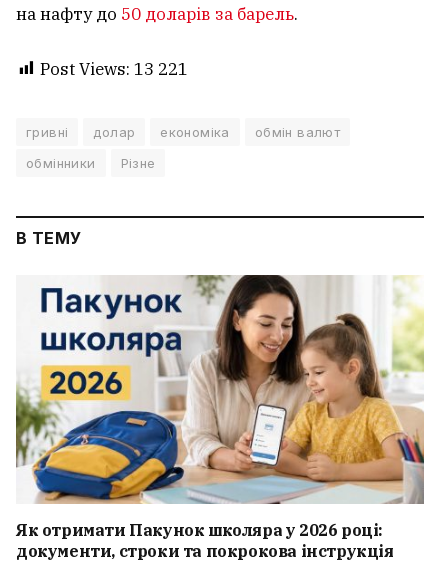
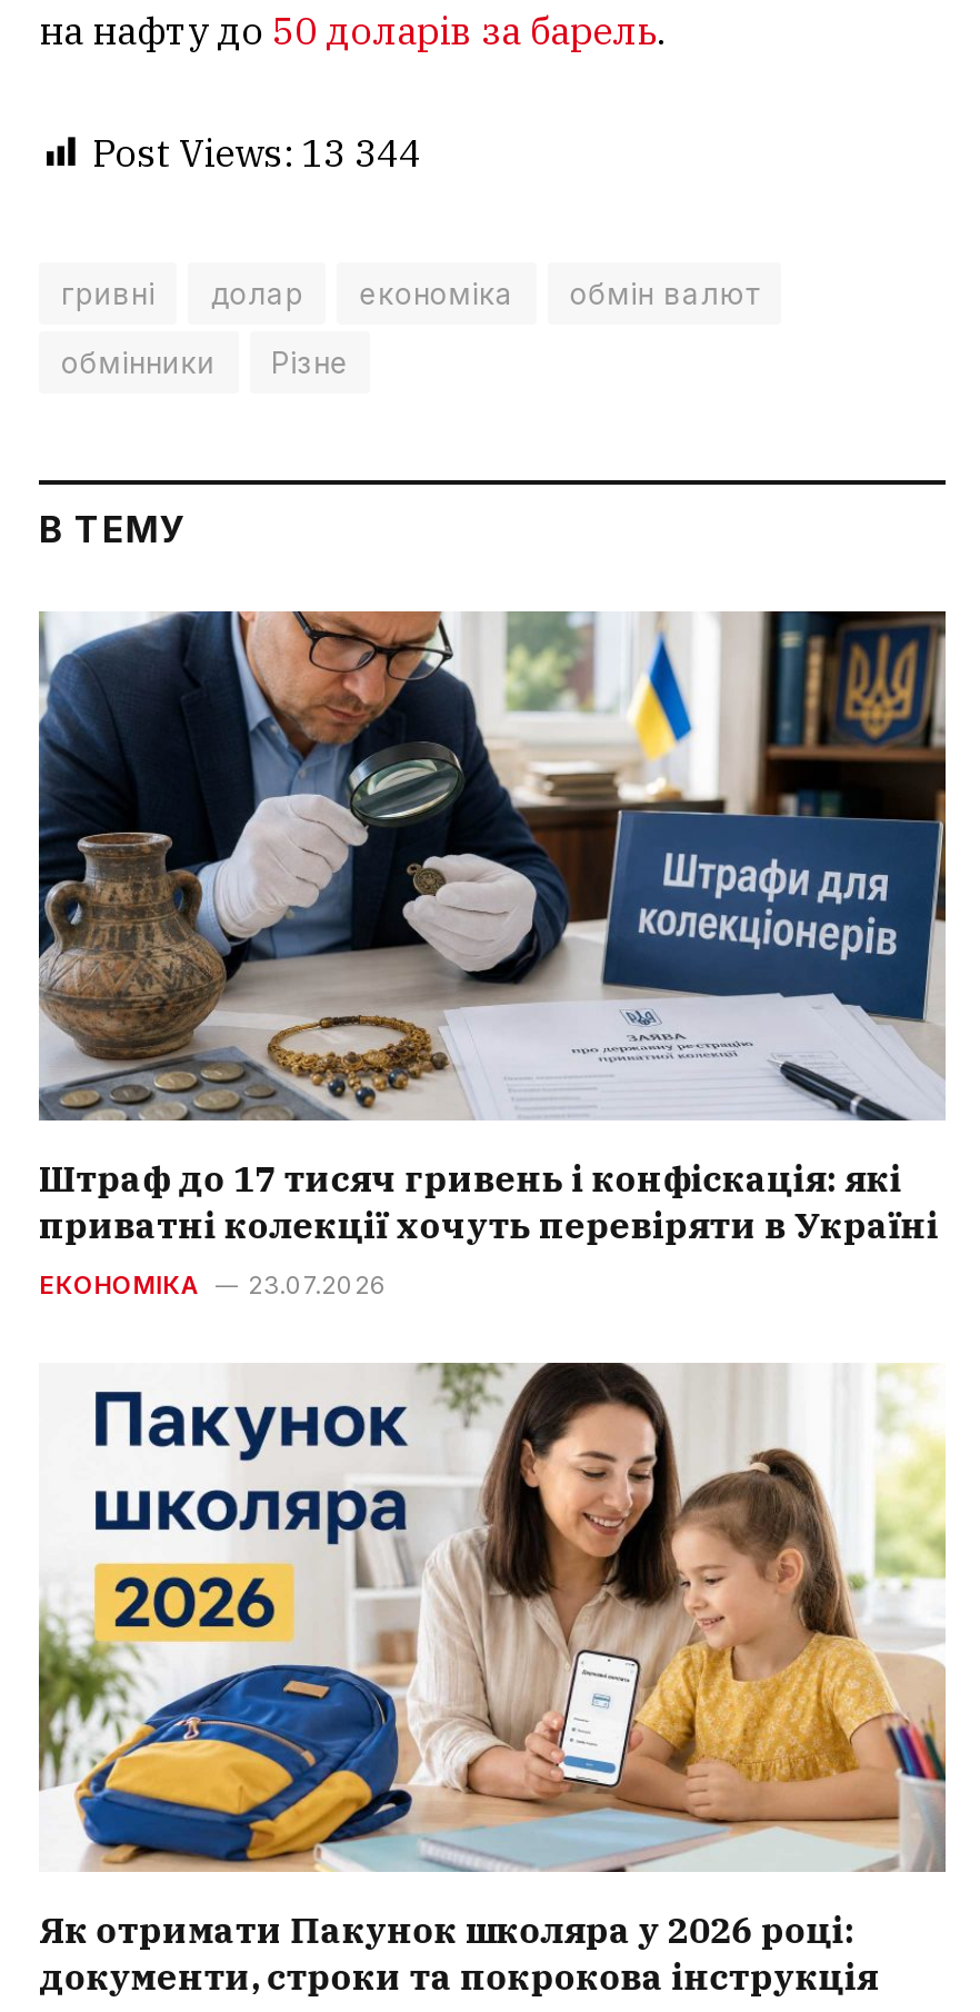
[40,58,188,80] Post Views: 13 221 -> [92,128,421,177] Post Views: 13 344
none -> [37,609,948,1301] [image] | Штраф до 17 тисяч гривень і конфіскація: які | приватні колекції хочуть перевіряти в Україні | ЕКОНОМІКА | 23.07.2026

